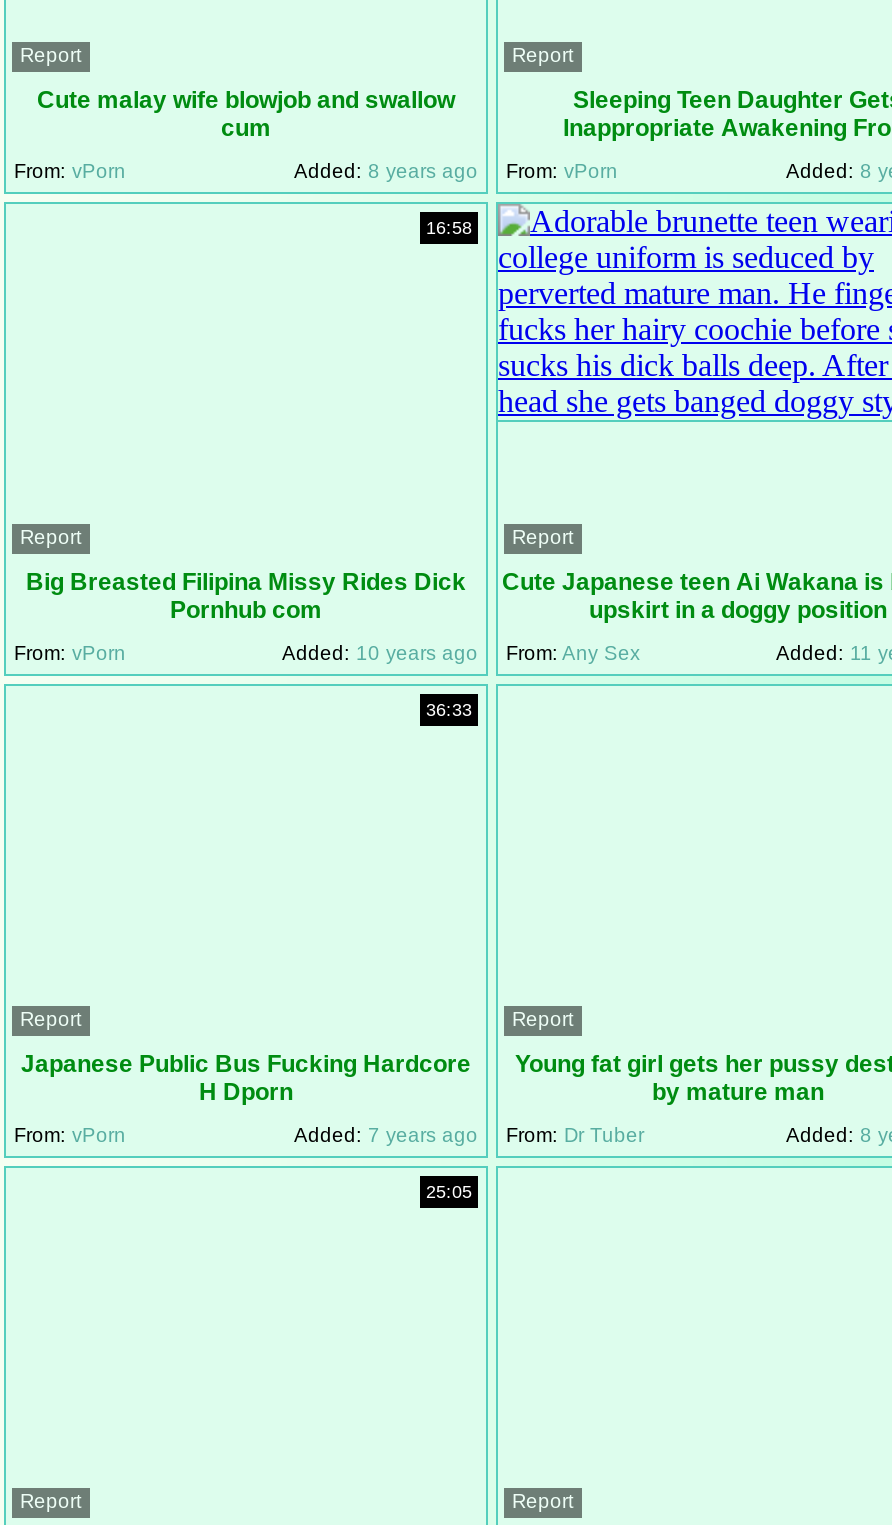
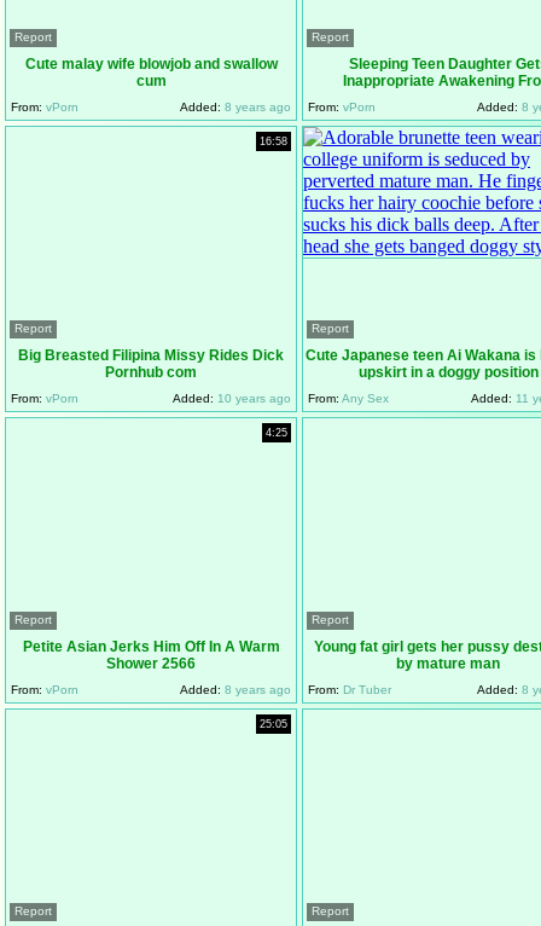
[426,700,472,720] 36:33 -> [266,427,287,439] 4:25
[21,1050,471,1106] Japanese Public Bus Fucking Hardcore | H Dporn -> [22,638,280,672] Petite Asian Jerks Him Off In A Warm | Shower 2566
[294,1124,478,1146] Added: 7 years ago -> [180,683,291,696] Added: 8 years ago

